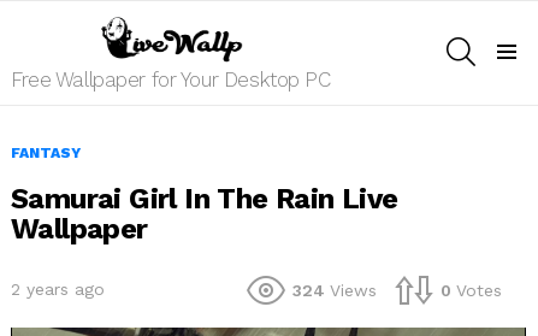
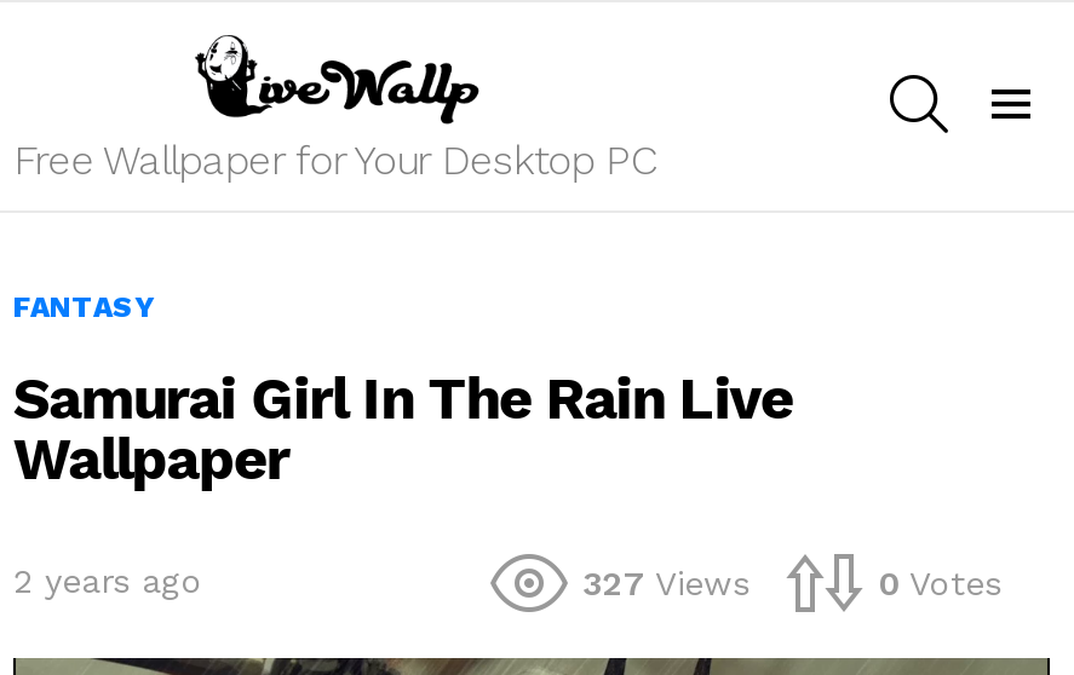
[292,280,377,300] 324 Views -> [582,563,749,602] 327 Views

